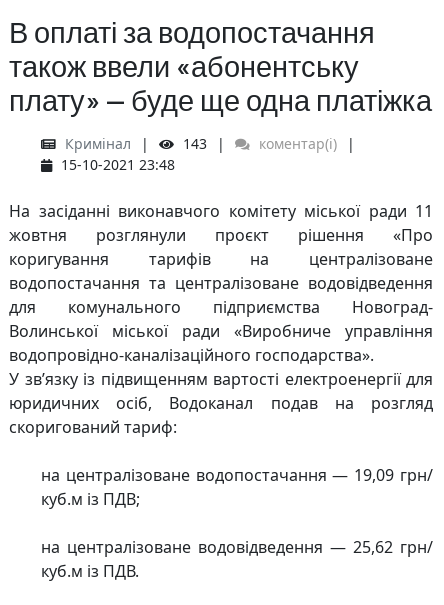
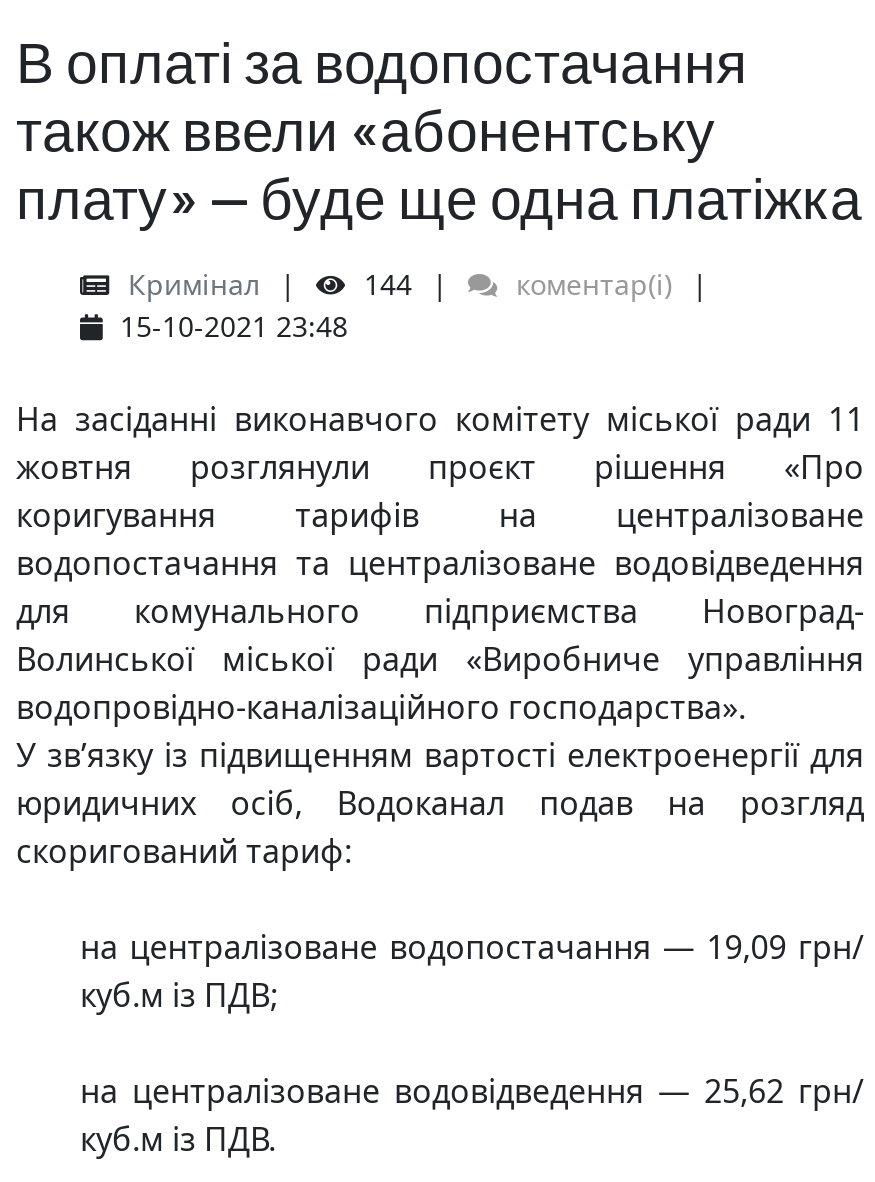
[179,134,207,153] 143 -> [356,265,412,303] 144

